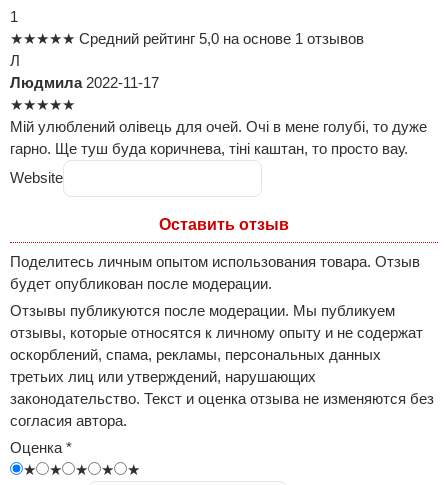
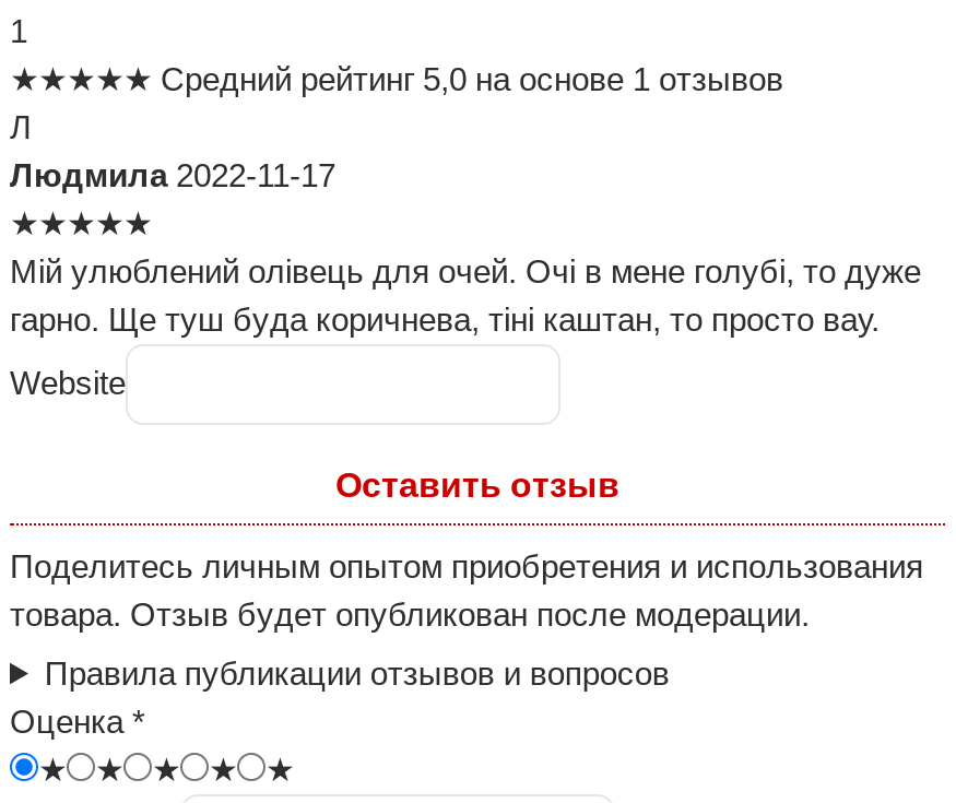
[10,253,420,292] Поделитесь личным опытом использования товара. Отзыв | будет опубликован после модерации. -> [10,547,923,632] Поделитесь личным опытом приобретения и использования | товара. Отзыв будет опубликован после модерации.
[10,302,434,429] Отзывы публикуются после модерации. Мы публикуем | отзывы, которые относятся к личному опыту и не содержат | оскорблений, спама, рекламы, персональных данных | третьих лиц или утверждений, нарушающих | законодательство. Текст и оценка отзыва не изменяются без | согласия автора. -> [45,654,670,691] Правила публикации отзывов и вопросов

